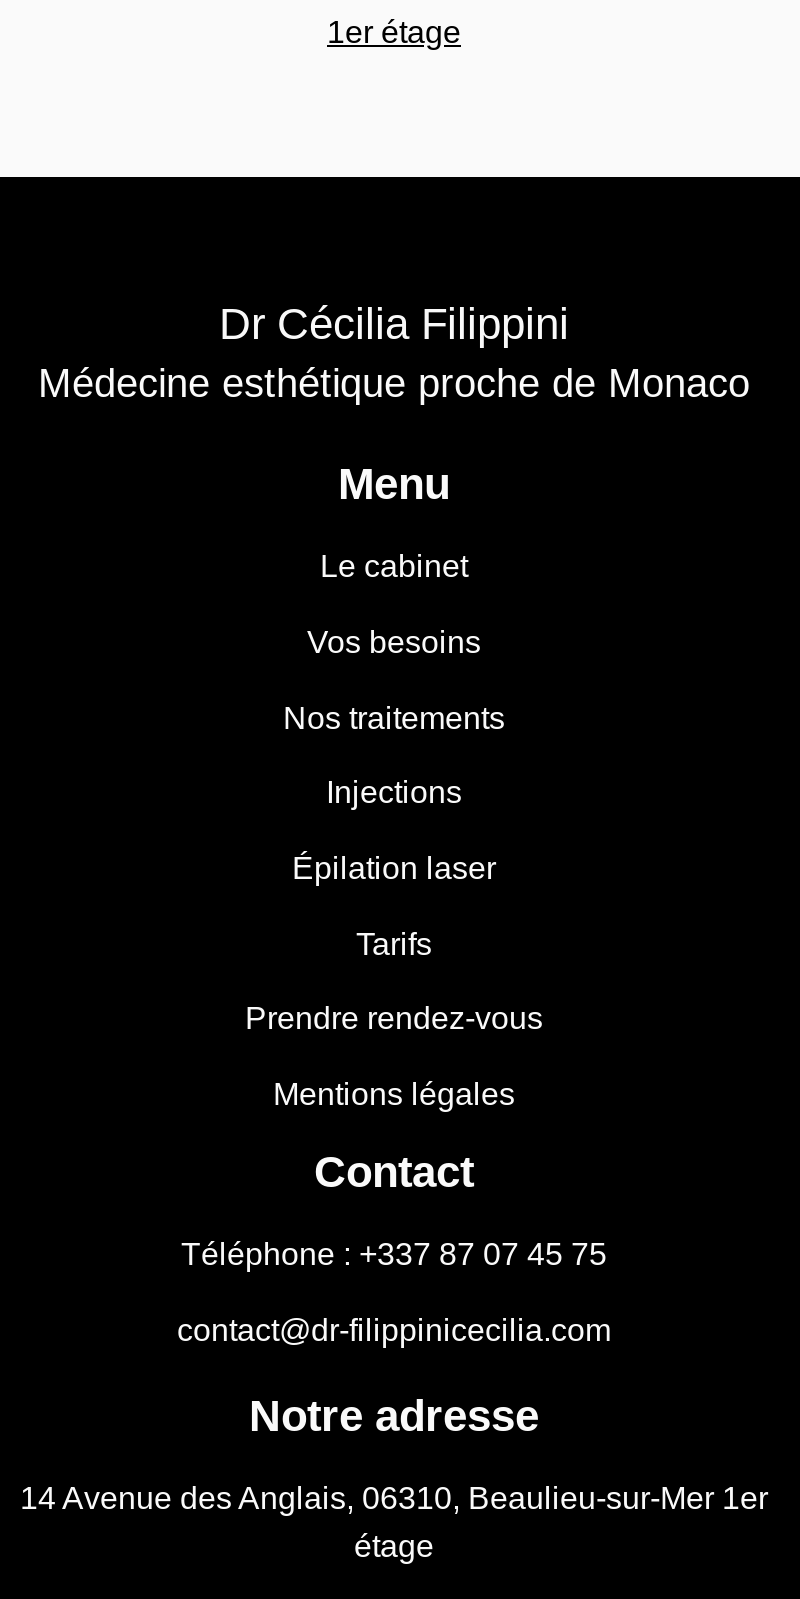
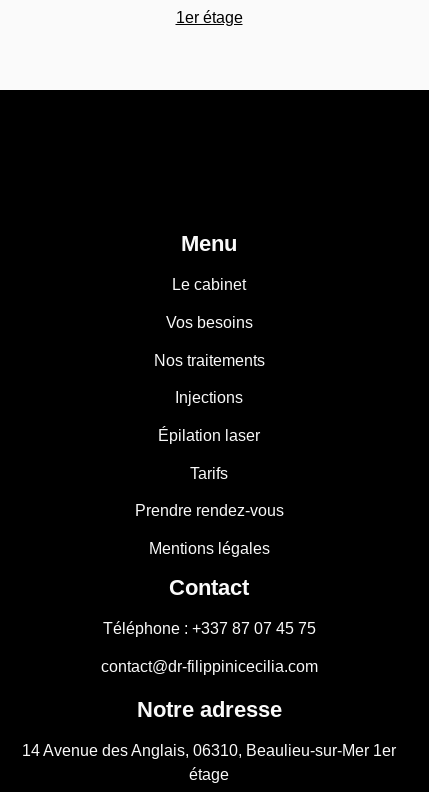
[38,300,750,406] Dr Cécilia Filippini | Médecine esthétique proche de Monaco -> none

